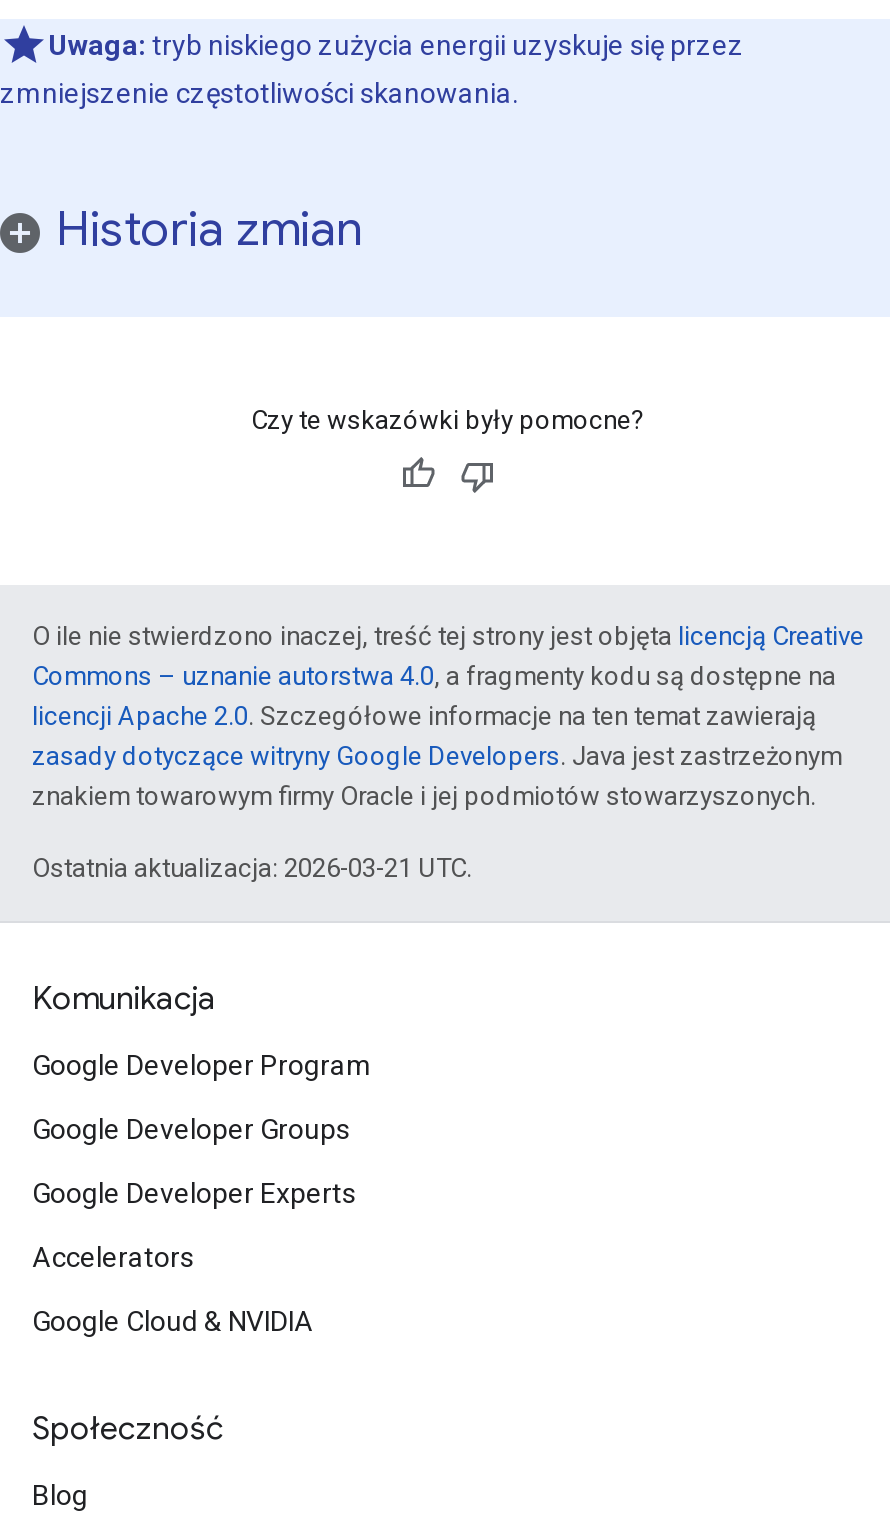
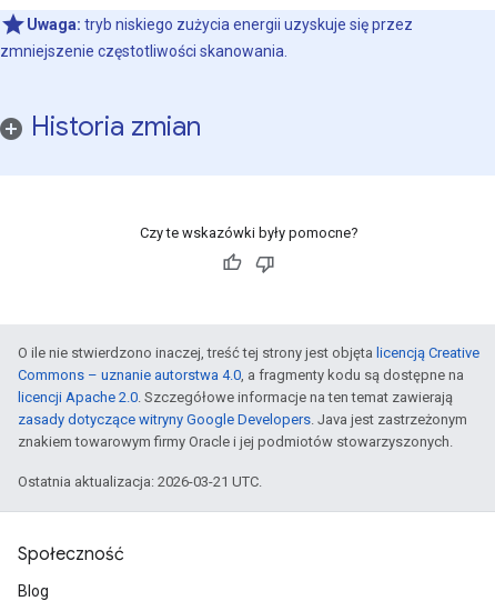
[32,979,372,1337] Komunikacja | Google Developer Program | Google Developer Groups | Google Developer Experts | Accelerators | Google Cloud & NVIDIA -> none

